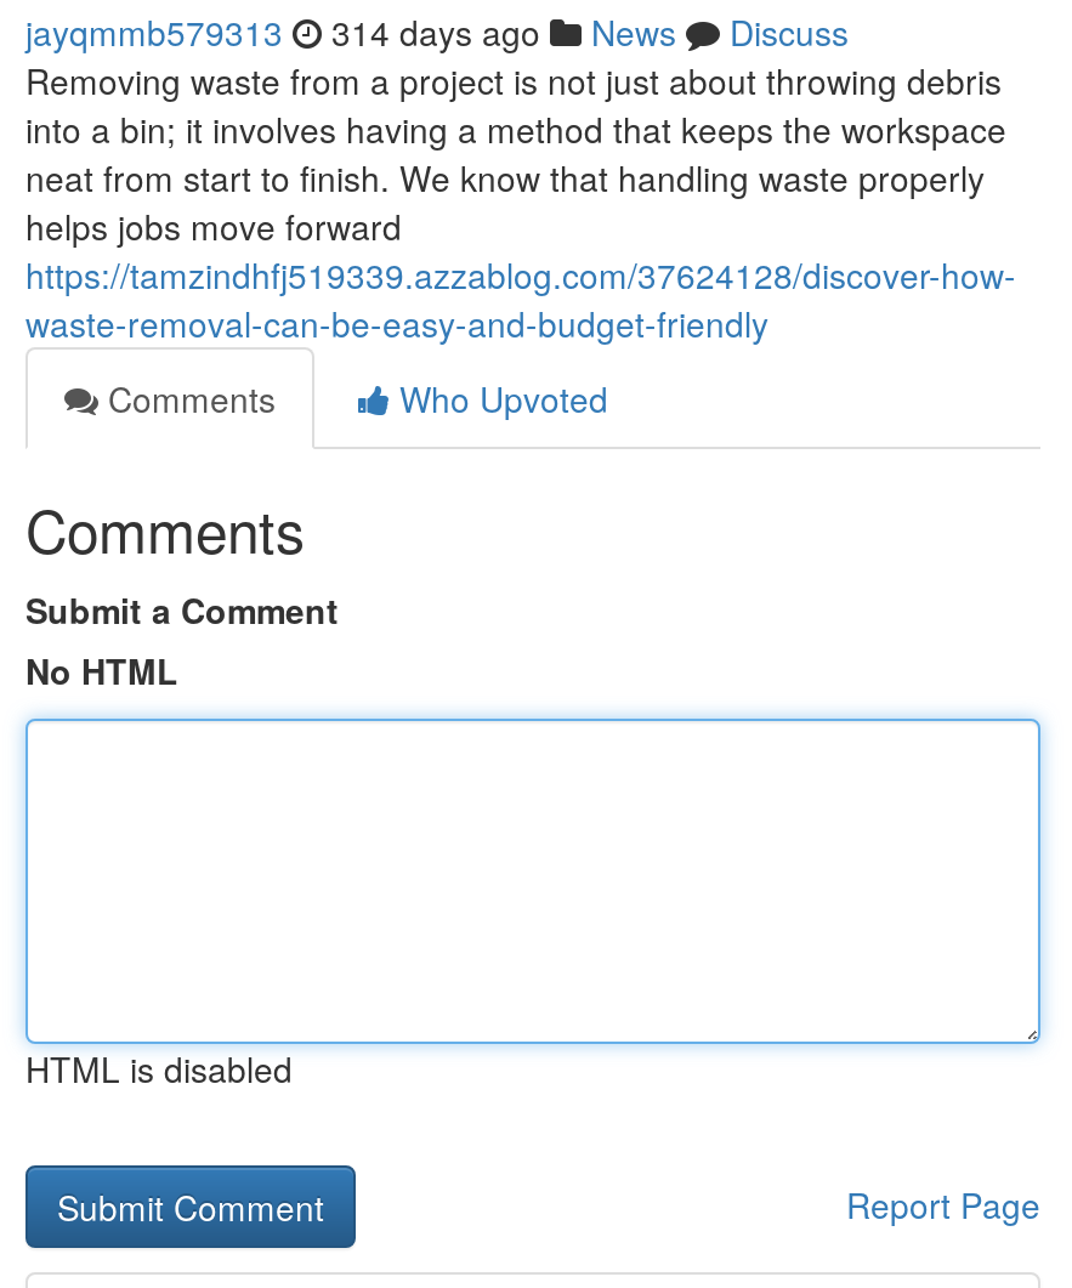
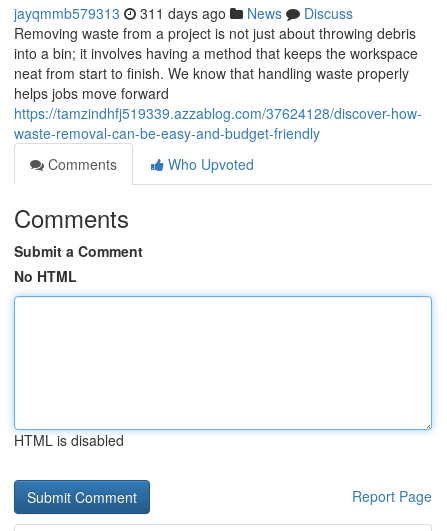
[25,7,849,56] jayqmmb579313 314 days ago News Discuss -> [14,3,353,23] jayqmmb579313 311 days ago News Discuss

